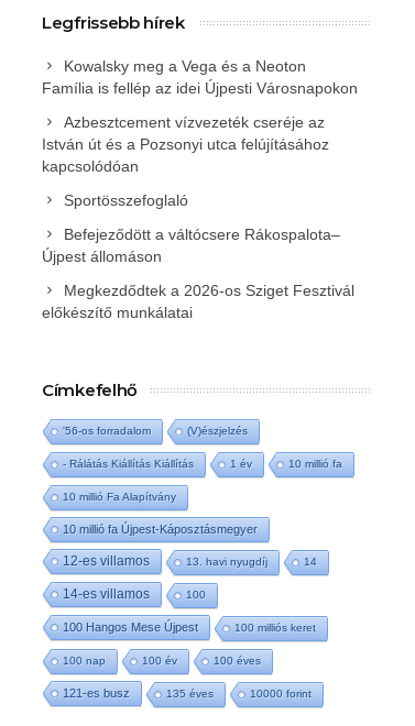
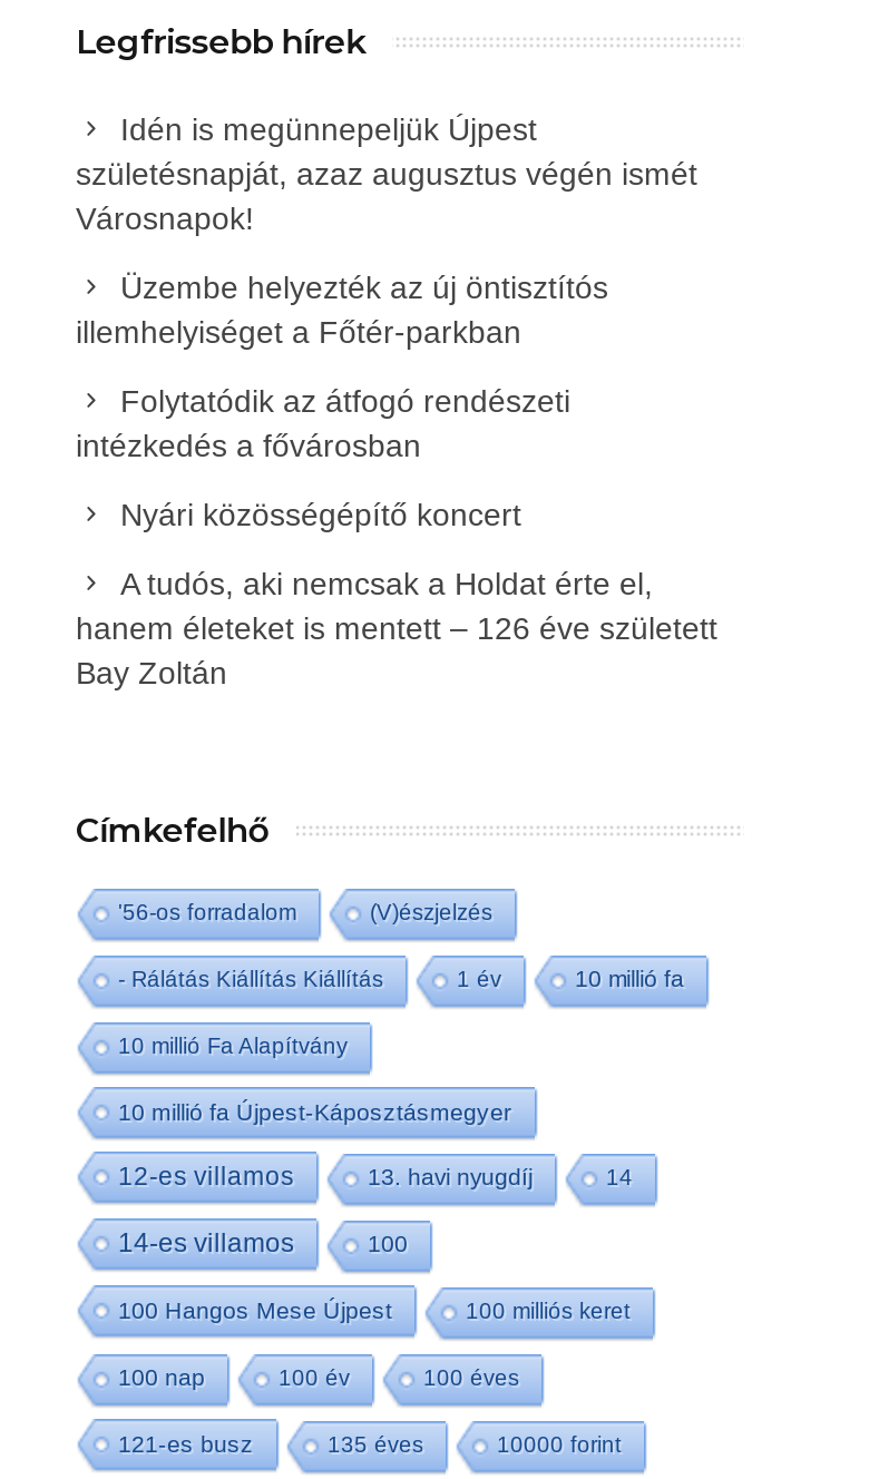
[42,57,358,97] Kowalsky meg a Vega és a Neoton | Família is fellép az idei Újpesti Városnapokon -> [76,111,697,236] Idén is megünnepeljük Újpest | születésnapját, azaz augusztus végén ismét | Városnapok!
[42,113,329,175] Azbesztcement vízvezeték cseréje az | István út és a Pozsonyi utca felújításához | kapcsolódóan -> [76,269,608,349] Üzembe helyezték az új öntisztítós | illemhelyiséget a Főtér-parkban
[64,191,188,209] Sportösszefoglaló -> [76,383,570,463] Folytatódik az átfogó rendészeti | intézkedés a fővárosban
[42,225,340,265] Befejeződött a váltócsere Rákospalota– | Újpest állomáson -> [120,496,521,532] Nyári közösségépítő koncert
[42,281,354,321] Megkezdődtek a 2026-os Sziget Fesztivál | előkészítő munkálatai -> [76,565,717,690] A tudós, aki nemcsak a Holdat érte el, | hanem életeket is mentett – 126 éve született | Bay Zoltán

